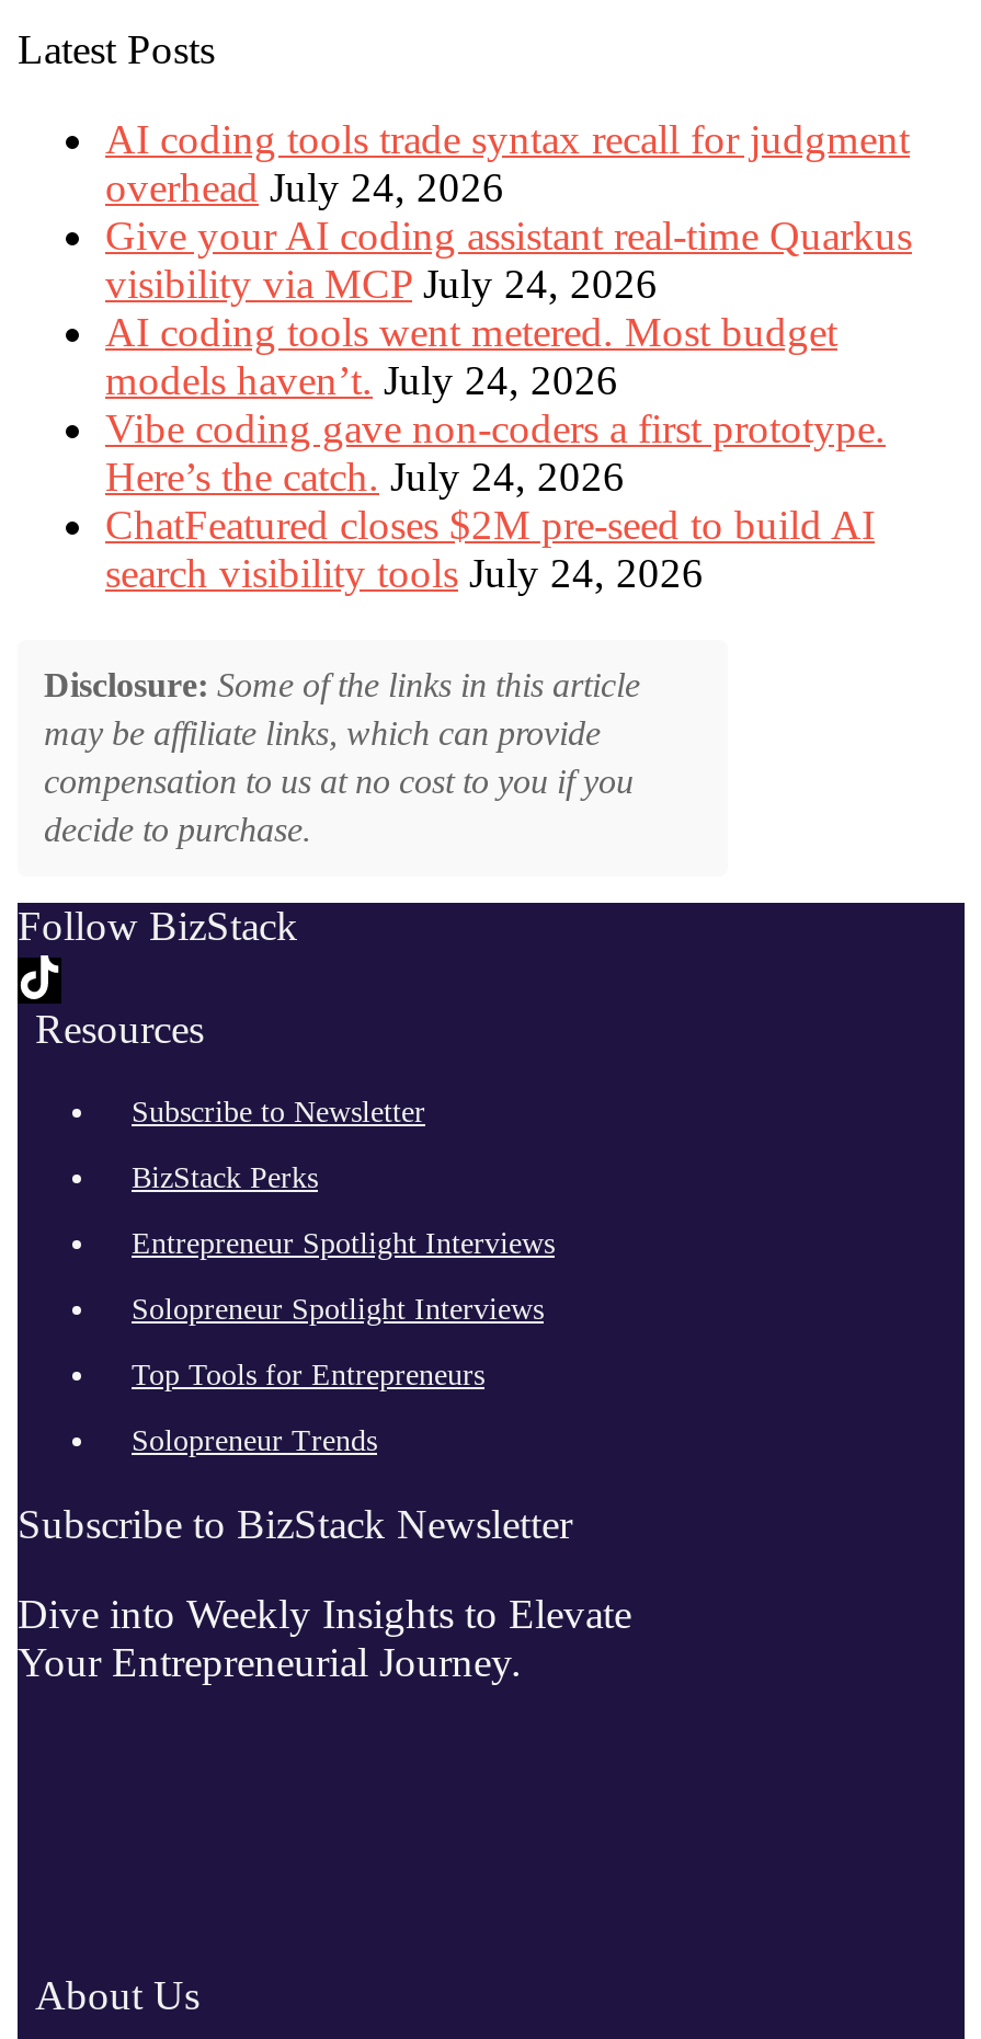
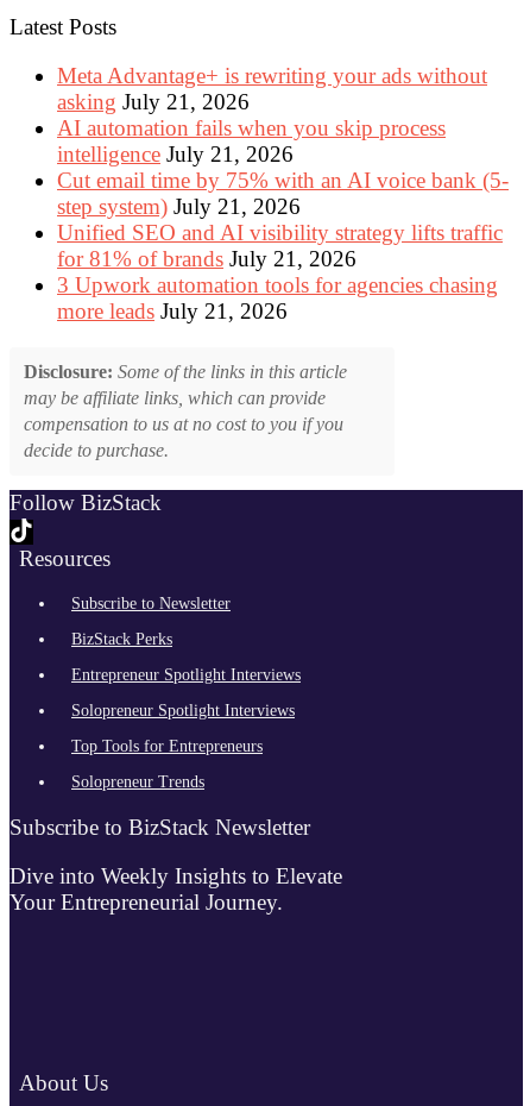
[105,116,912,596] AI coding tools trade syntax recall for judgment | overhead July 24, 2026 | Give your AI coding assistant real-time Quarkus | visibility via MCP July 24, 2026 | AI coding tools went metered. Most budget | models haven’t. July 24, 2026 | Vibe coding gave non-coders a first prototype. | Here’s the catch. July 24, 2026 | ChatFeatured closes $2M pre-seed to build AI | search visibility tools July 24, 2026 -> [57,63,509,323] Meta Advantage+ is rewriting your ads without | asking July 21, 2026 | AI automation fails when you skip process | intelligence July 21, 2026 | Cut email time by 75% with an AI voice bank (5- | step system) July 21, 2026 | Unified SEO and AI visibility strategy lifts traffic | for 81% of brands July 21, 2026 | 3 Upwork automation tools for agencies chasing | more leads July 21, 2026

